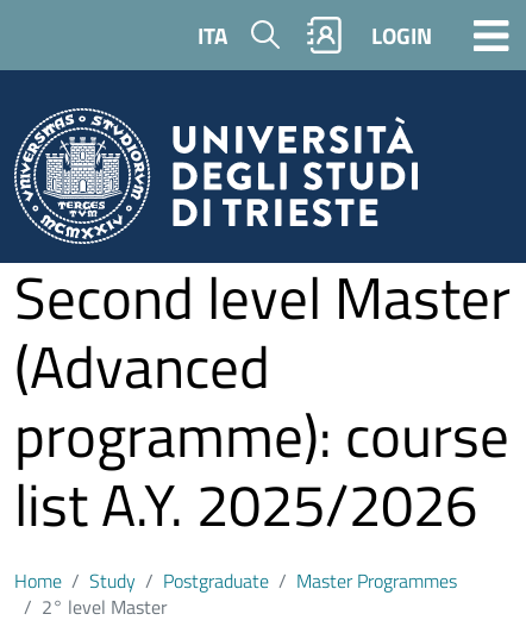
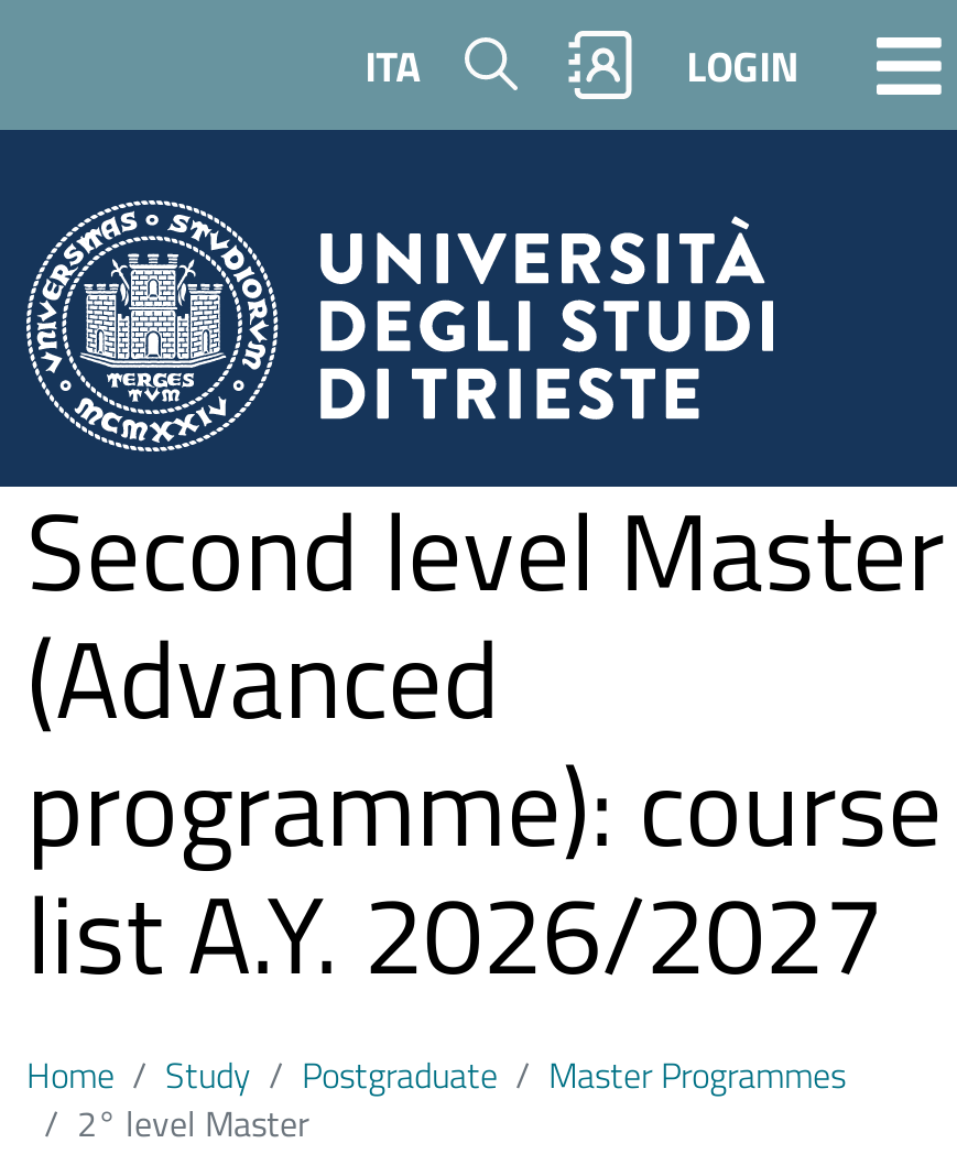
[14,459,477,549] list A.Y. 2025/2026 -> [26,850,883,1015] list A.Y. 2026/2027

